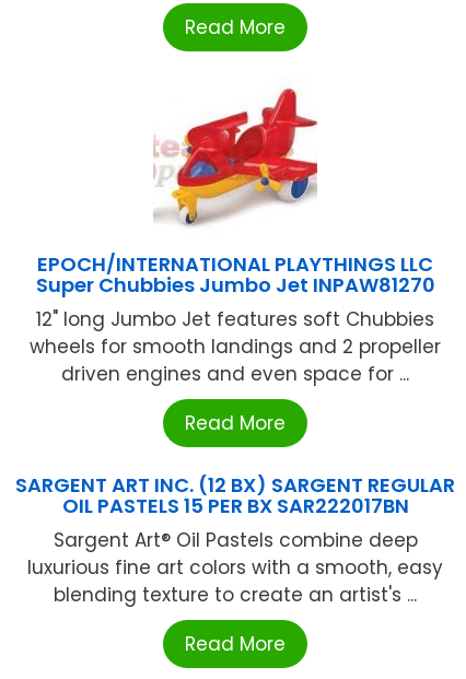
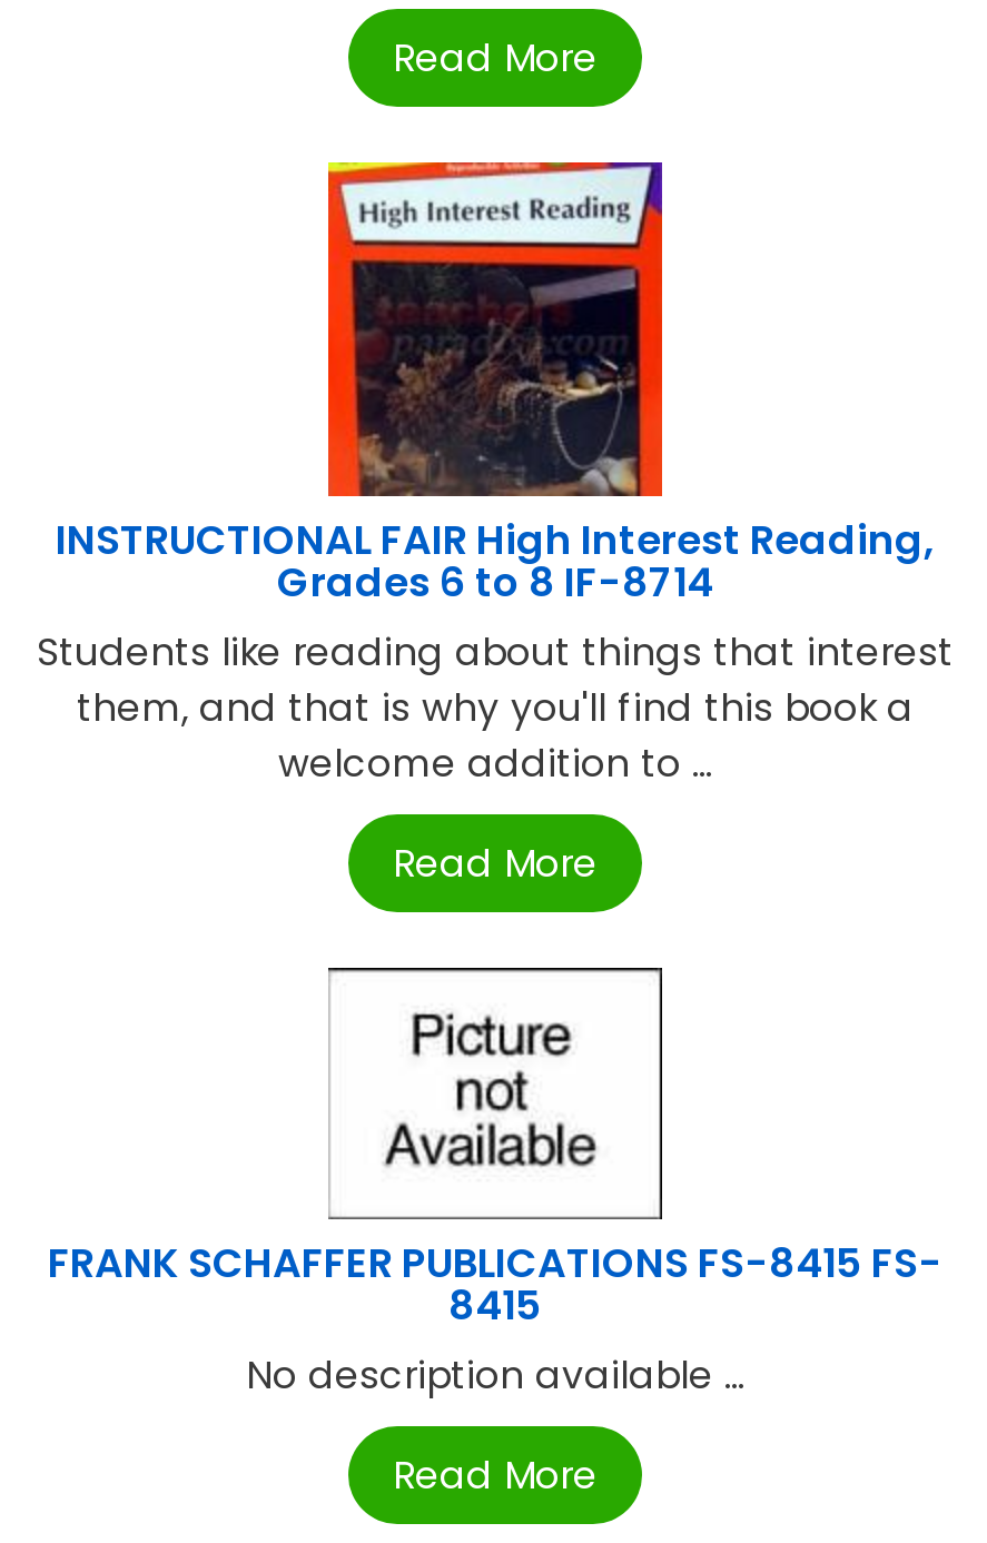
[30,79,441,387] [image] | EPOCH/INTERNATIONAL PLAYTHINGS LLC | Super Chubbies Jumbo Jet INPAW81270 | 12" long Jumbo Jet features soft Chubbies | wheels for smooth landings and 2 propeller | driven engines and even space for ... -> [37,160,954,789] [image] | INSTRUCTIONAL FAIR High Interest Reading, | Grades 6 to 8 IF-8714 | Students like reading about things that interest | them, and that is why you'll find this book a | welcome addition to ...
[15,471,455,608] SARGENT ART INC. (12 BX) SARGENT REGULAR | OIL PASTELS 15 PER BX SAR222017BN | Sargent Art® Oil Pastels combine deep | luxurious fine art colors with a smooth, easy | blending texture to create an artist's ... -> [48,1234,942,1401] FRANK SCHAFFER PUBLICATIONS FS-8415 FS- | 8415 | No description available ...

